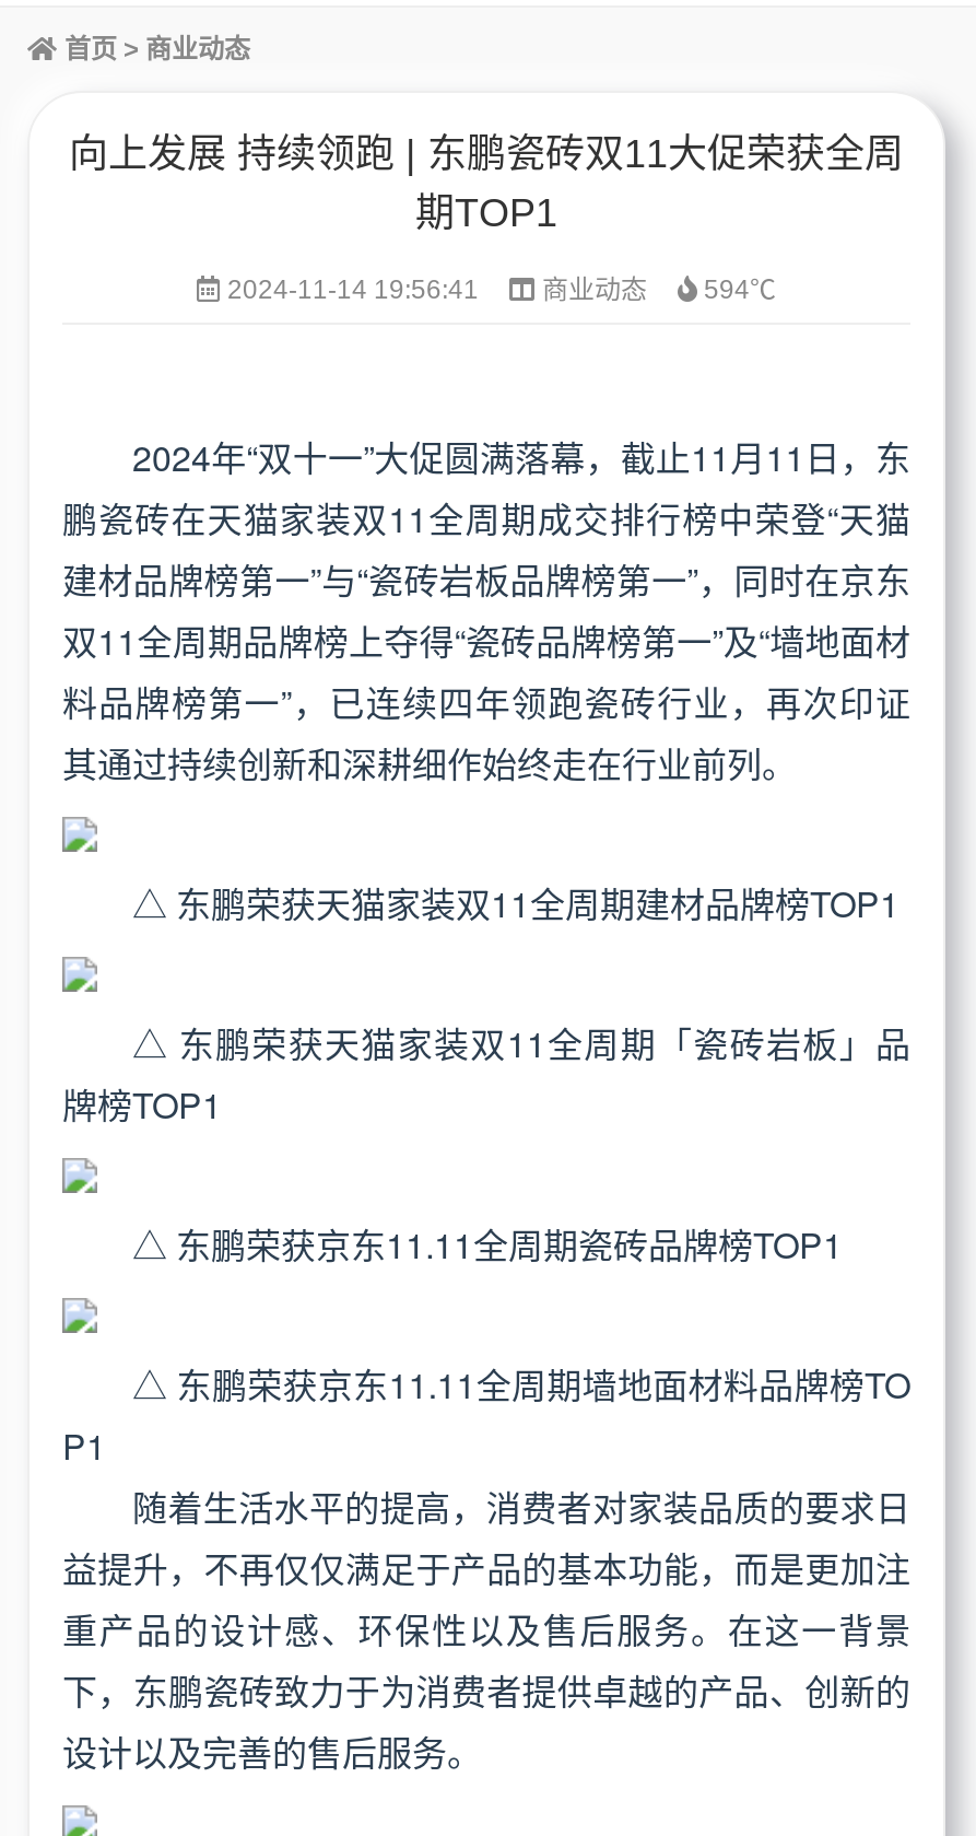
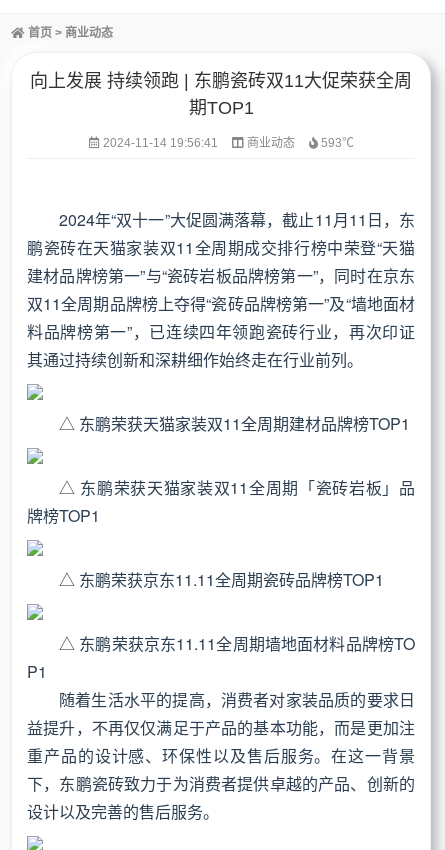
[542,275,776,306] 商业动态 594℃ -> [246,136,353,150] 商业动态 593℃

